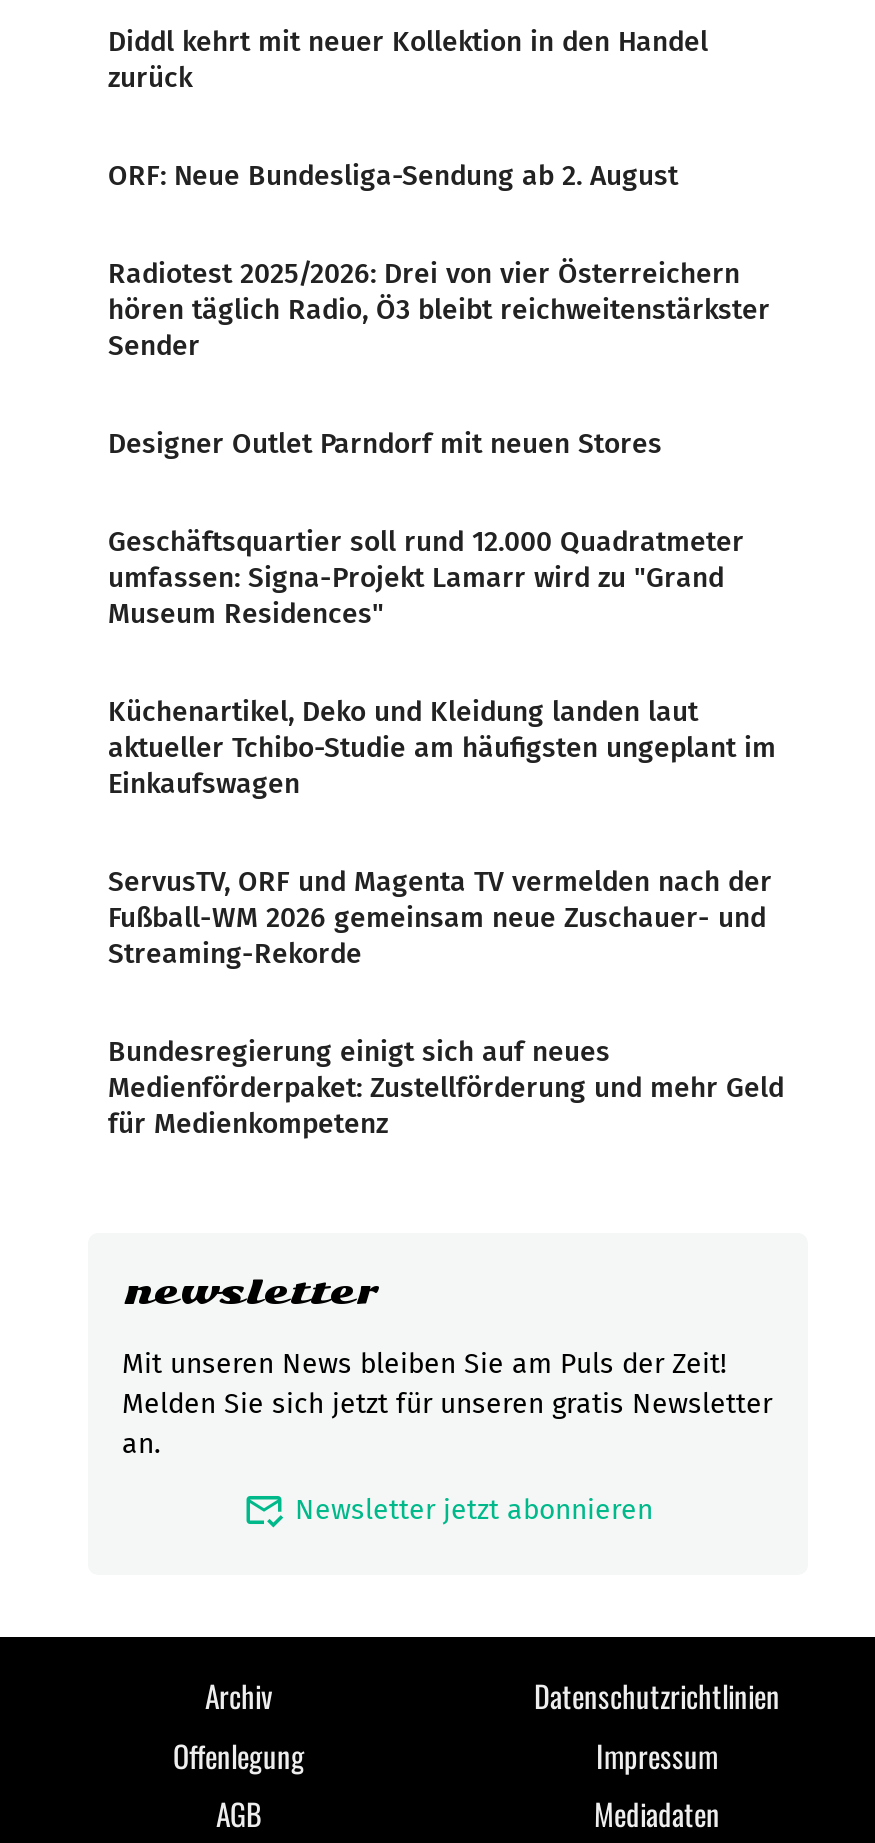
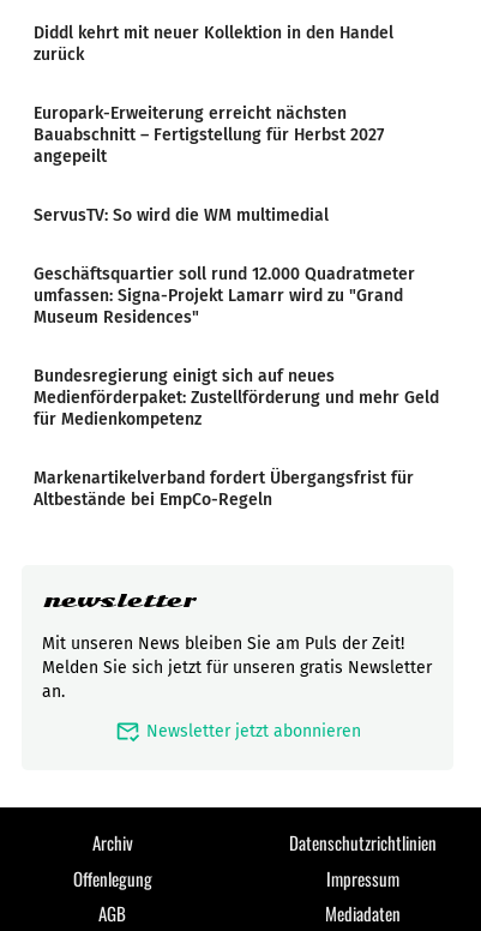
[108,159,770,461] ORF: Neue Bundesliga-Sendung ab 2. August | Radiotest 2025/2026: Drei von vier Österreichern | hören täglich Radio, Ö3 bleibt reichweitenstärkster | Sender | Designer Outlet Parndorf mit neuen Stores -> [34,103,384,226] Europark-Erweiterung erreicht nächsten | Bauabschnitt – Fertigstellung für Herbst 2027 | angepeilt | ServusTV: So wird die WM multimedial
[108,695,776,971] Küchenartikel, Deko und Kleidung landen laut | aktueller Tchibo-Studie am häufigsten ungeplant im | Einkaufswagen | ServusTV, ORF und Magenta TV vermelden nach der | Fußball-WM 2026 gemeinsam neue Zuschauer- und | Streaming-Rekorde -> none
moved [108,1035,784,1141] -> [34,366,439,430]: Bundesregierung einigt sich auf neues | Medienförderpaket: Zustellförderung und mehr Geld | für Medienkompetenz
none -> [34,468,414,510] Markenartikelverband fordert Übergangsfrist für | Altbestände bei EmpCo-Regeln

